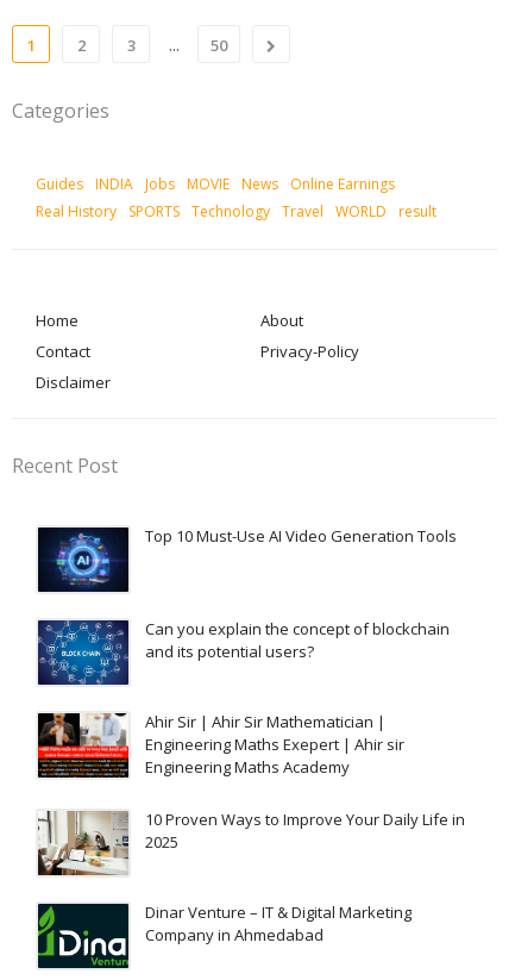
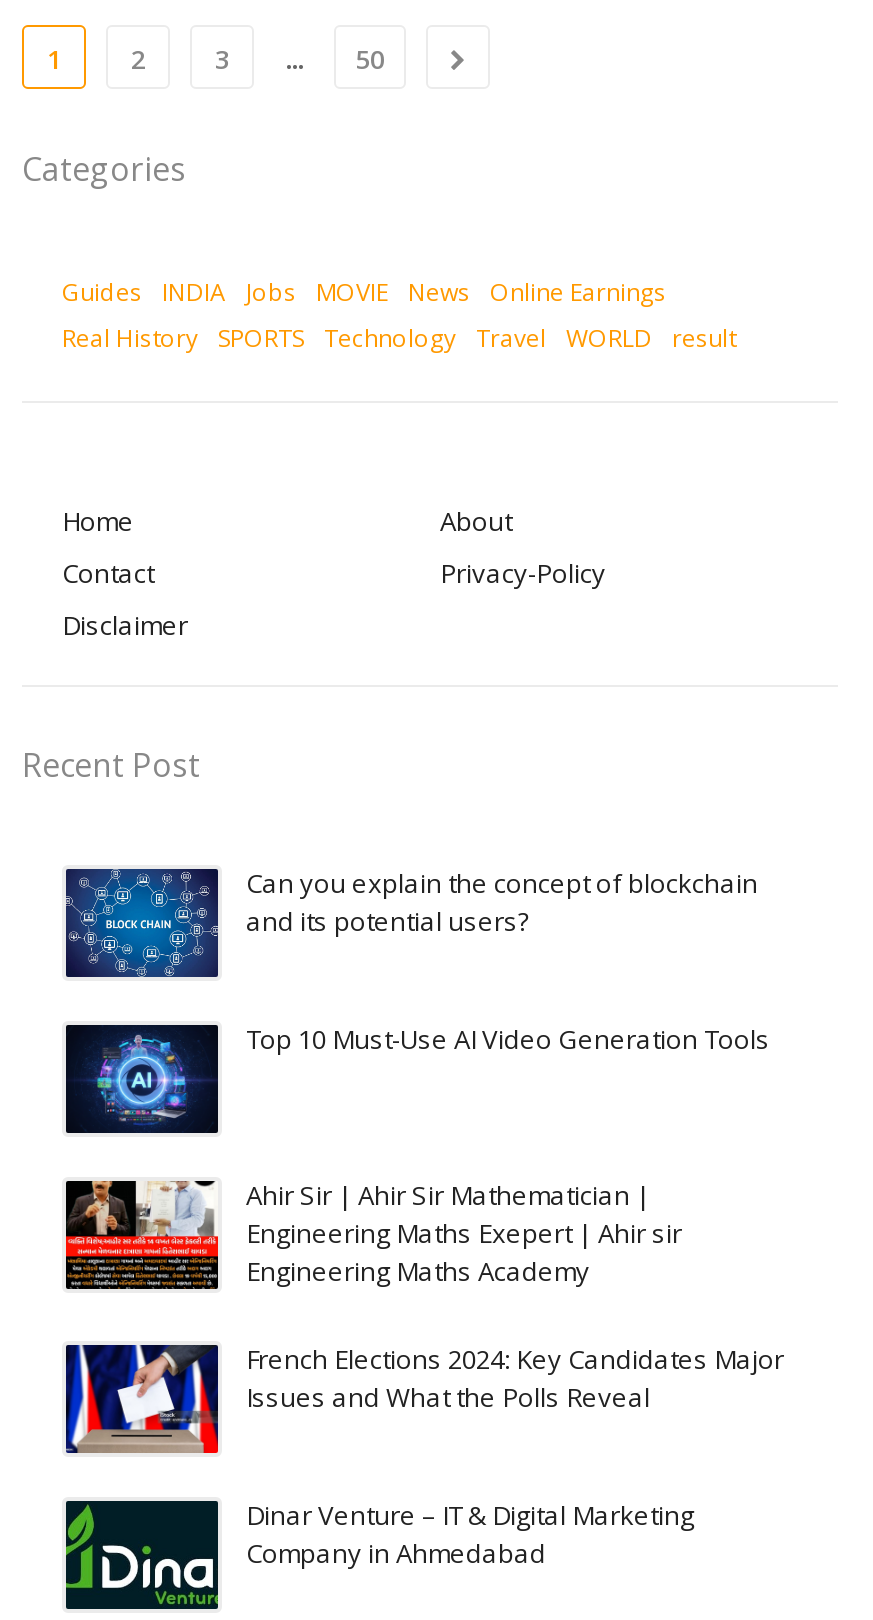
moved [38,525,457,592] -> [66,1021,770,1133]: [image] | Top 10 Must-Use AI Video Generation Tools
moved [37,618,450,686] -> [64,865,758,979]: [image] | Can you explain the concept of blockchain | and its potential users?
[37,809,465,875] [image] | 10 Proven Ways to Improve Your Daily Life in | 2025 -> [64,1341,784,1455] [image] | French Elections 2024: Key Candidates Major | Issues and What the Polls Reveal

